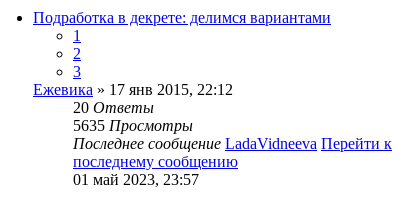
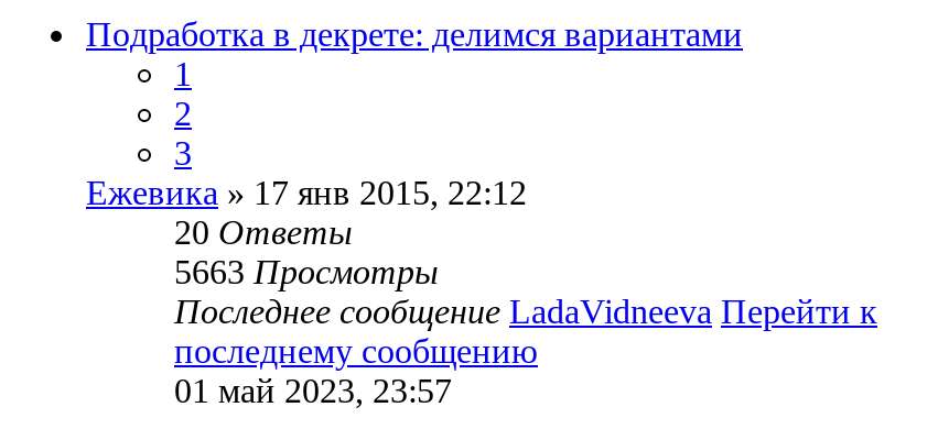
[73,117,193,134] 5635 Просмотры -> [174,253,439,290] 5663 Просмотры

